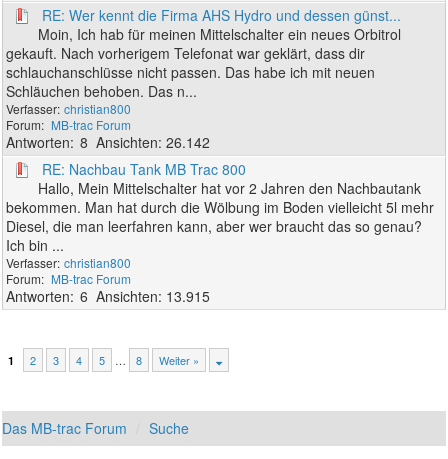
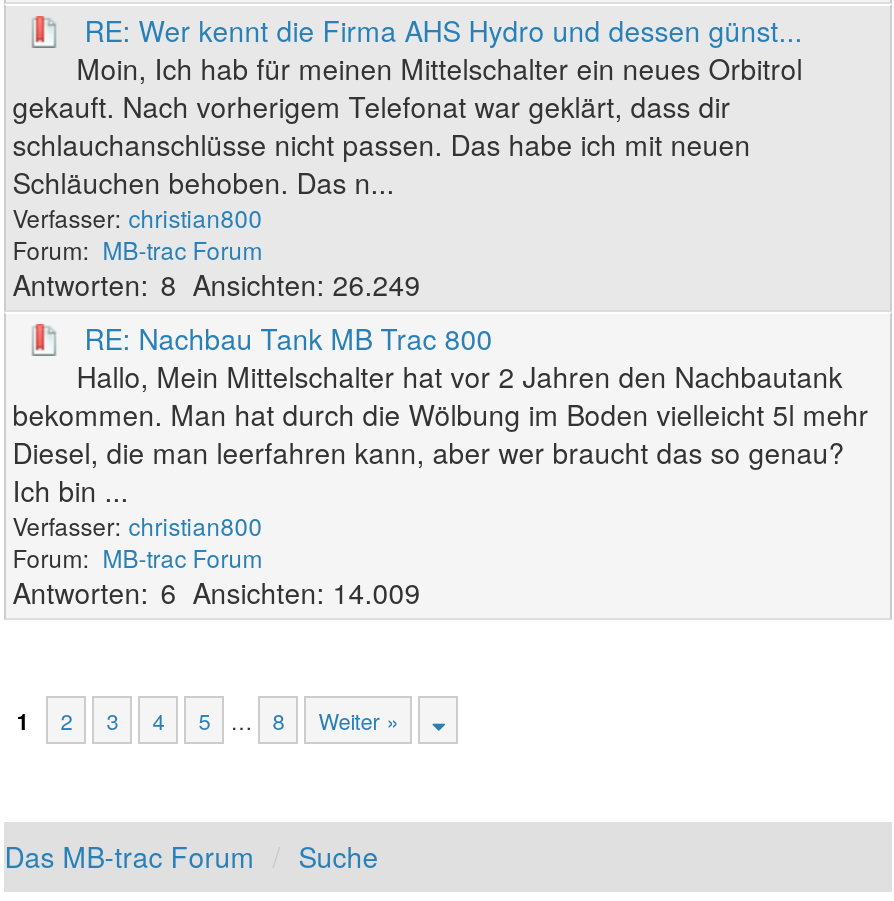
[166,132,210,152] 26.142 -> [332,264,420,304] 26.249
[166,286,210,306] 13.915 -> [332,572,420,612] 14.009

